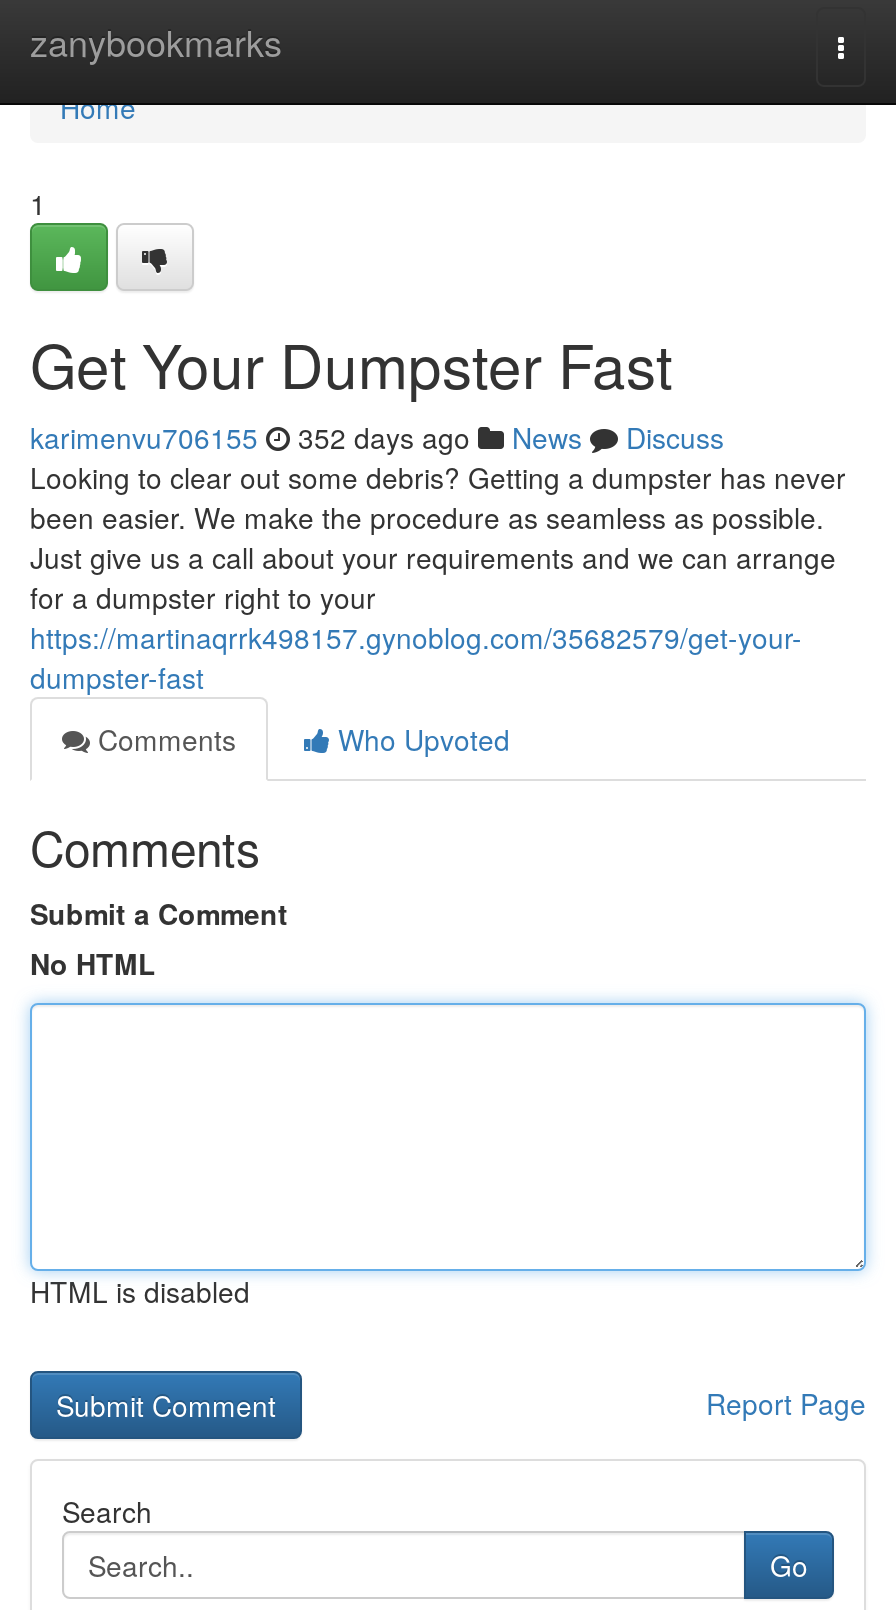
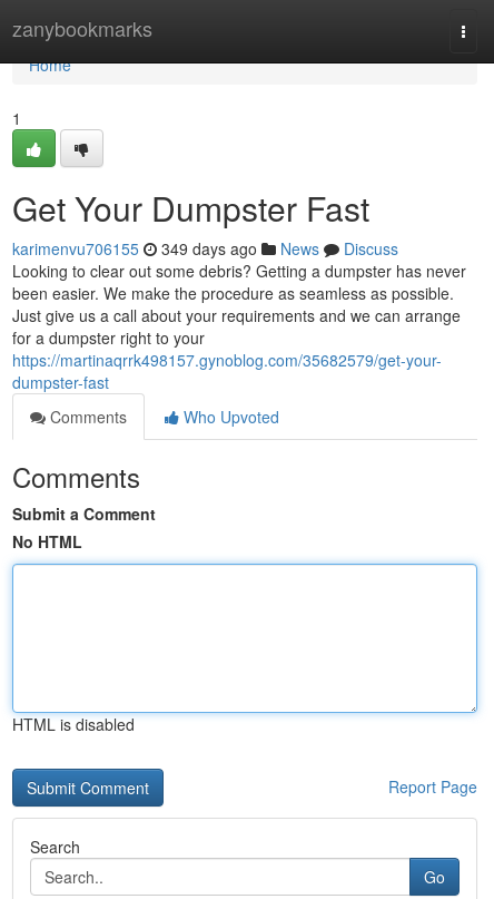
[30,417,724,457] karimenvu706155 352 days ago News Discuss -> [12,237,398,260] karimenvu706155 349 days ago News Discuss

